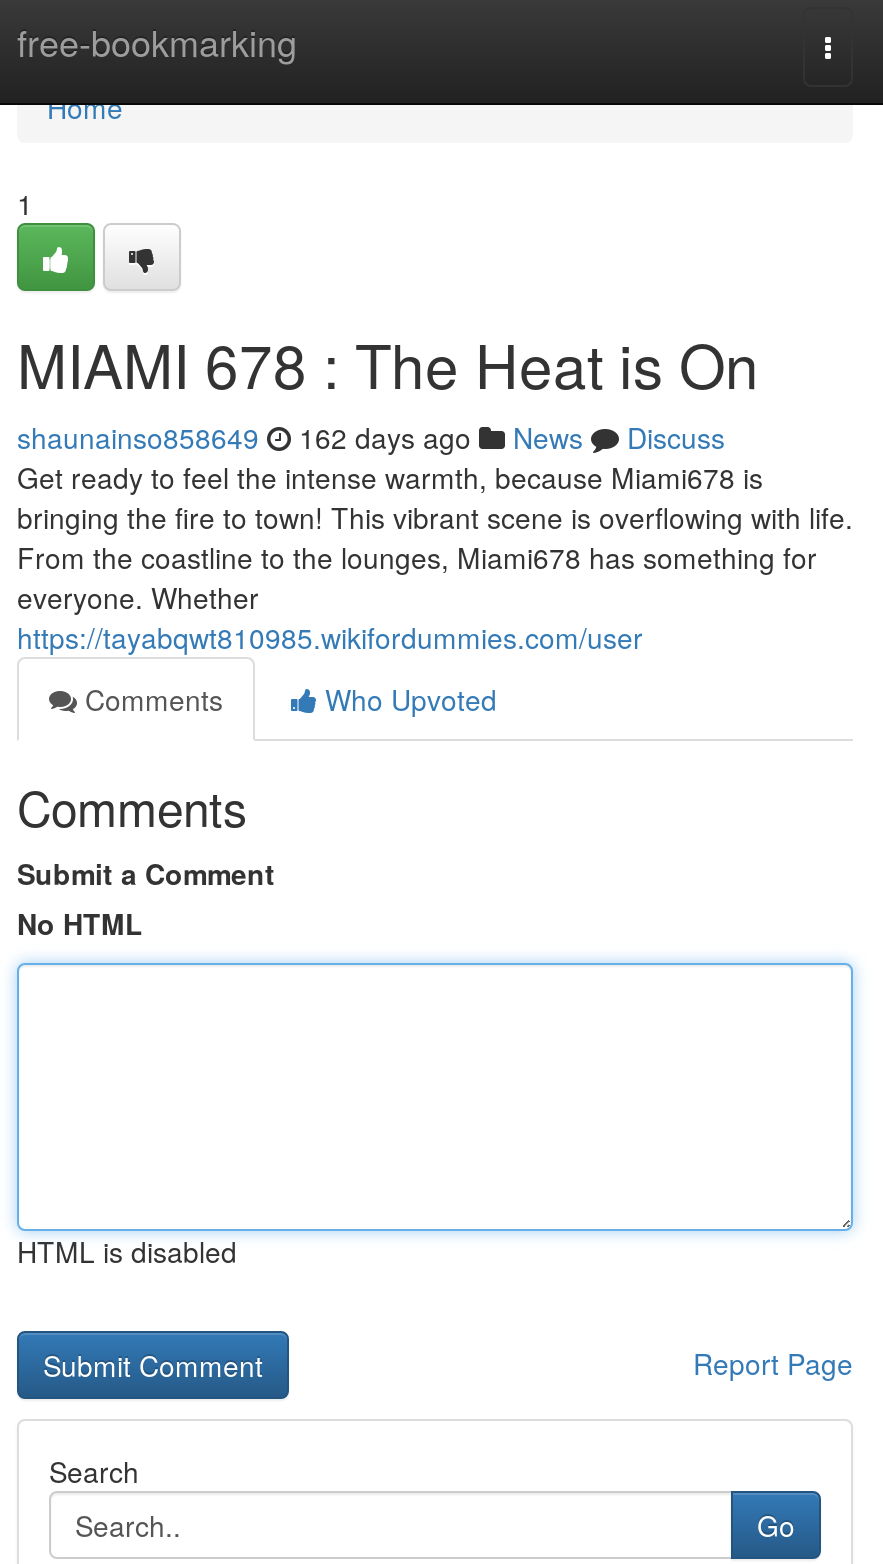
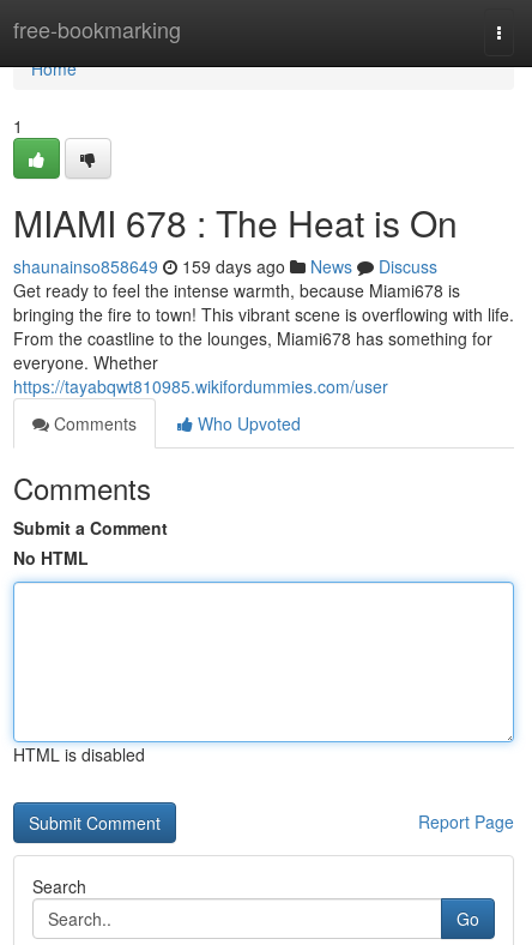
[17,417,725,457] shaunainso858649 162 days ago News Discuss -> [13,254,437,278] shaunainso858649 159 days ago News Discuss

